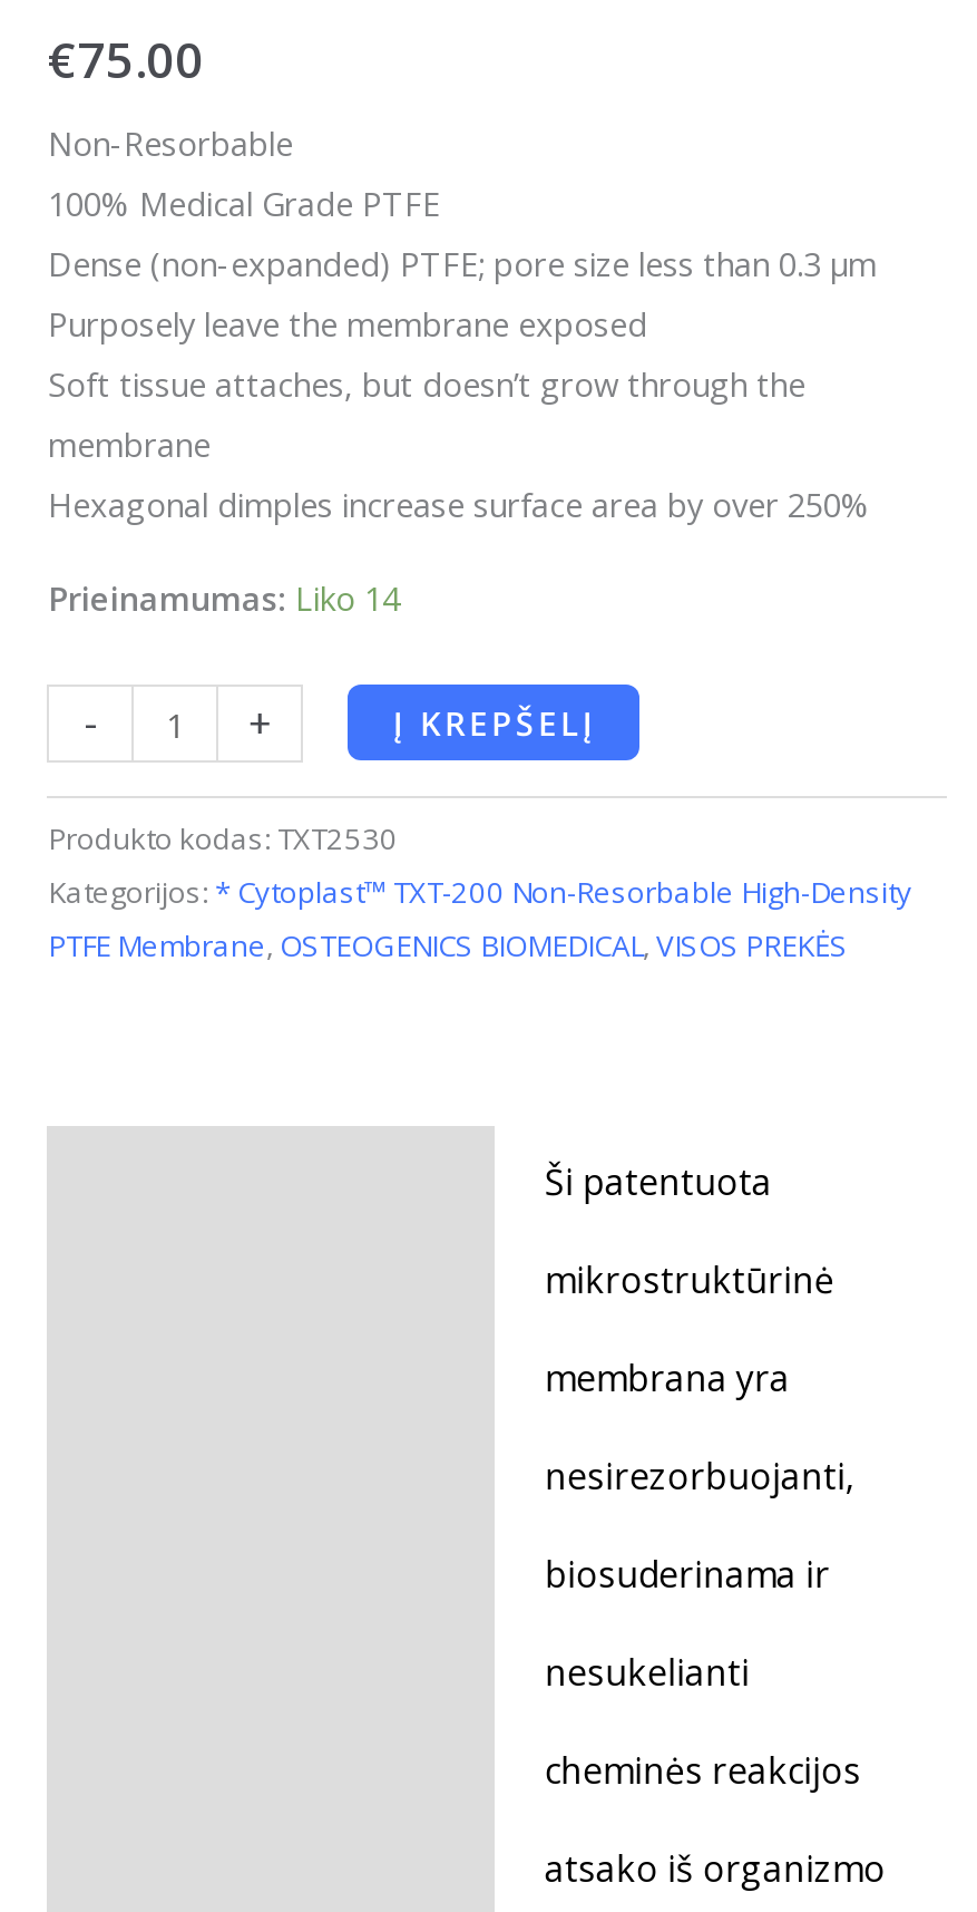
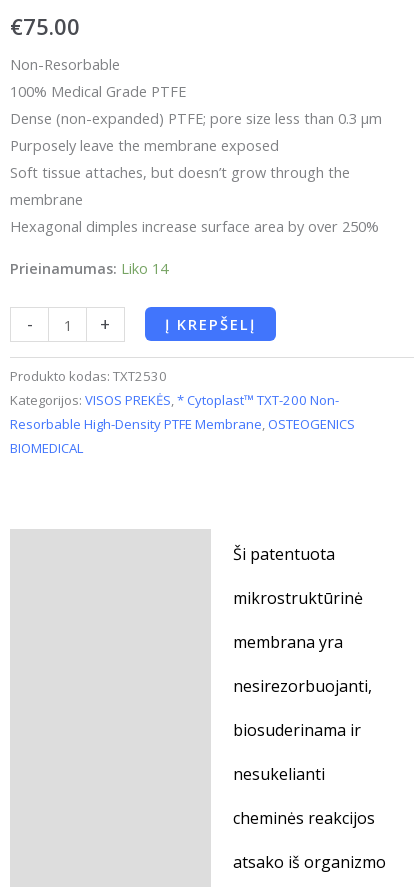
[48,872,912,966] Kategorijos: * Cytoplast™ TXT-200 Non-Resorbable High-Density | PTFE Membrane, OSTEOGENICS BIOMEDICAL, VISOS PREKĖS -> [10,391,355,457] Kategorijos: VISOS PREKĖS, * Cytoplast™ TXT-200 Non- | Resorbable High-Density PTFE Membrane, OSTEOGENICS | BIOMEDICAL

